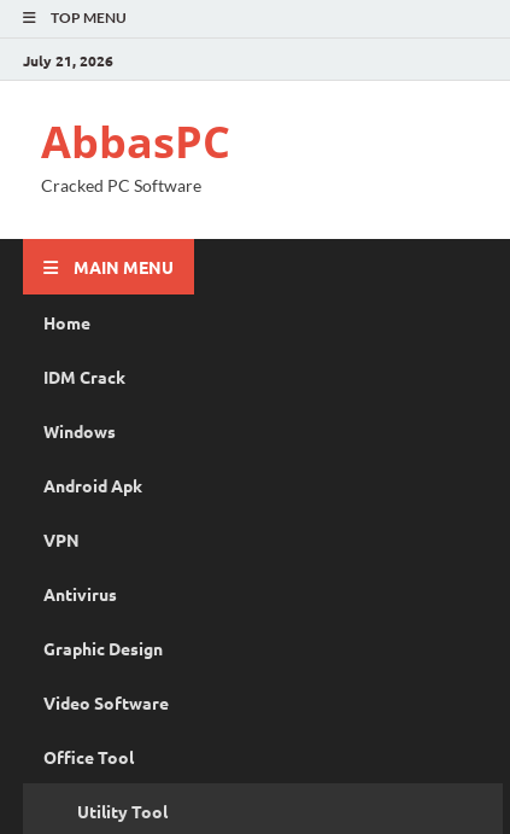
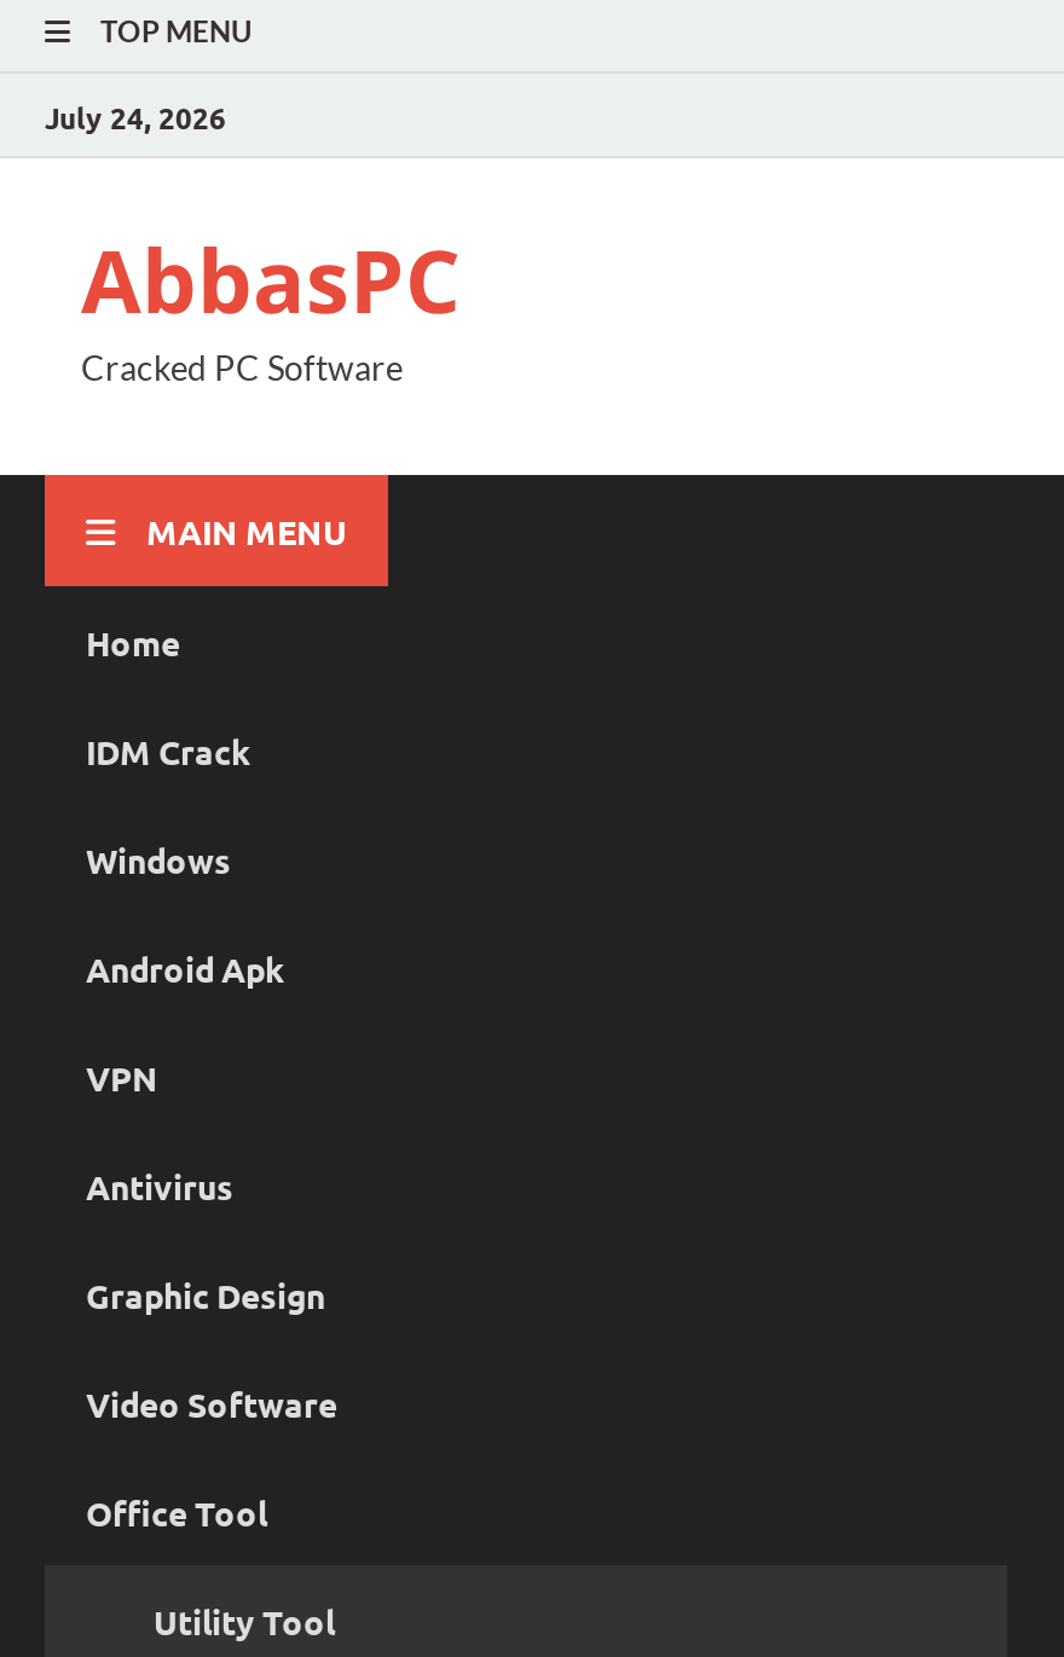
[23,50,113,69] July 21, 2026 -> [45,97,226,135] July 24, 2026

